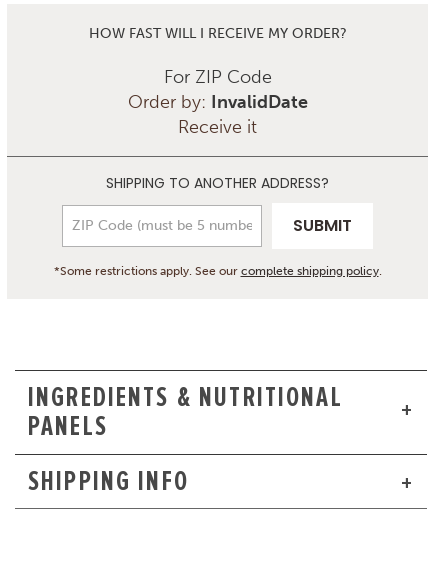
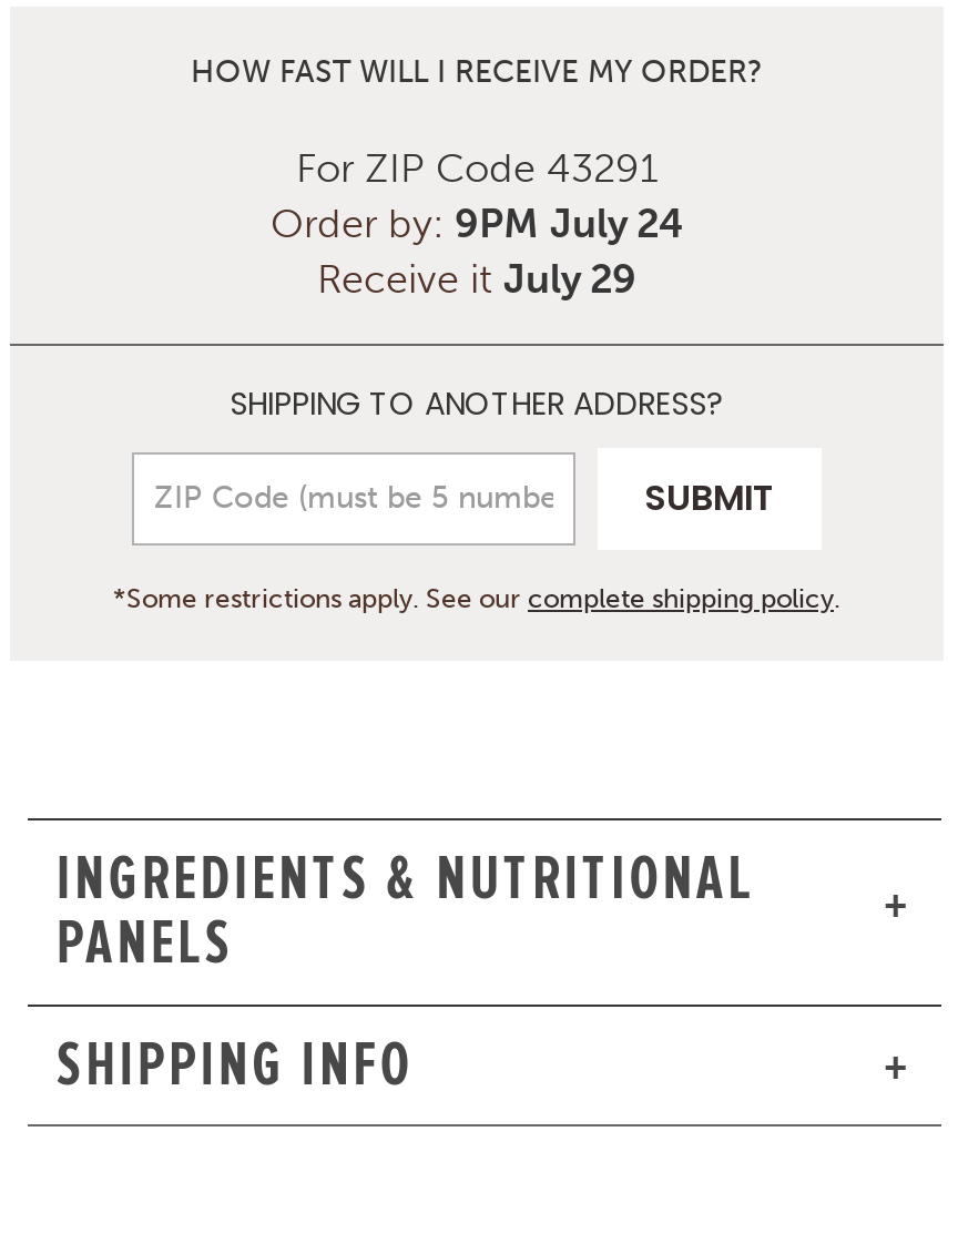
[127,66,307,138] For ZIP Code | Order by: InvalidDate | Receive it -> [271,143,683,303] For ZIP Code 43291 | Order by: 9PM July 24 | Receive it July 29

